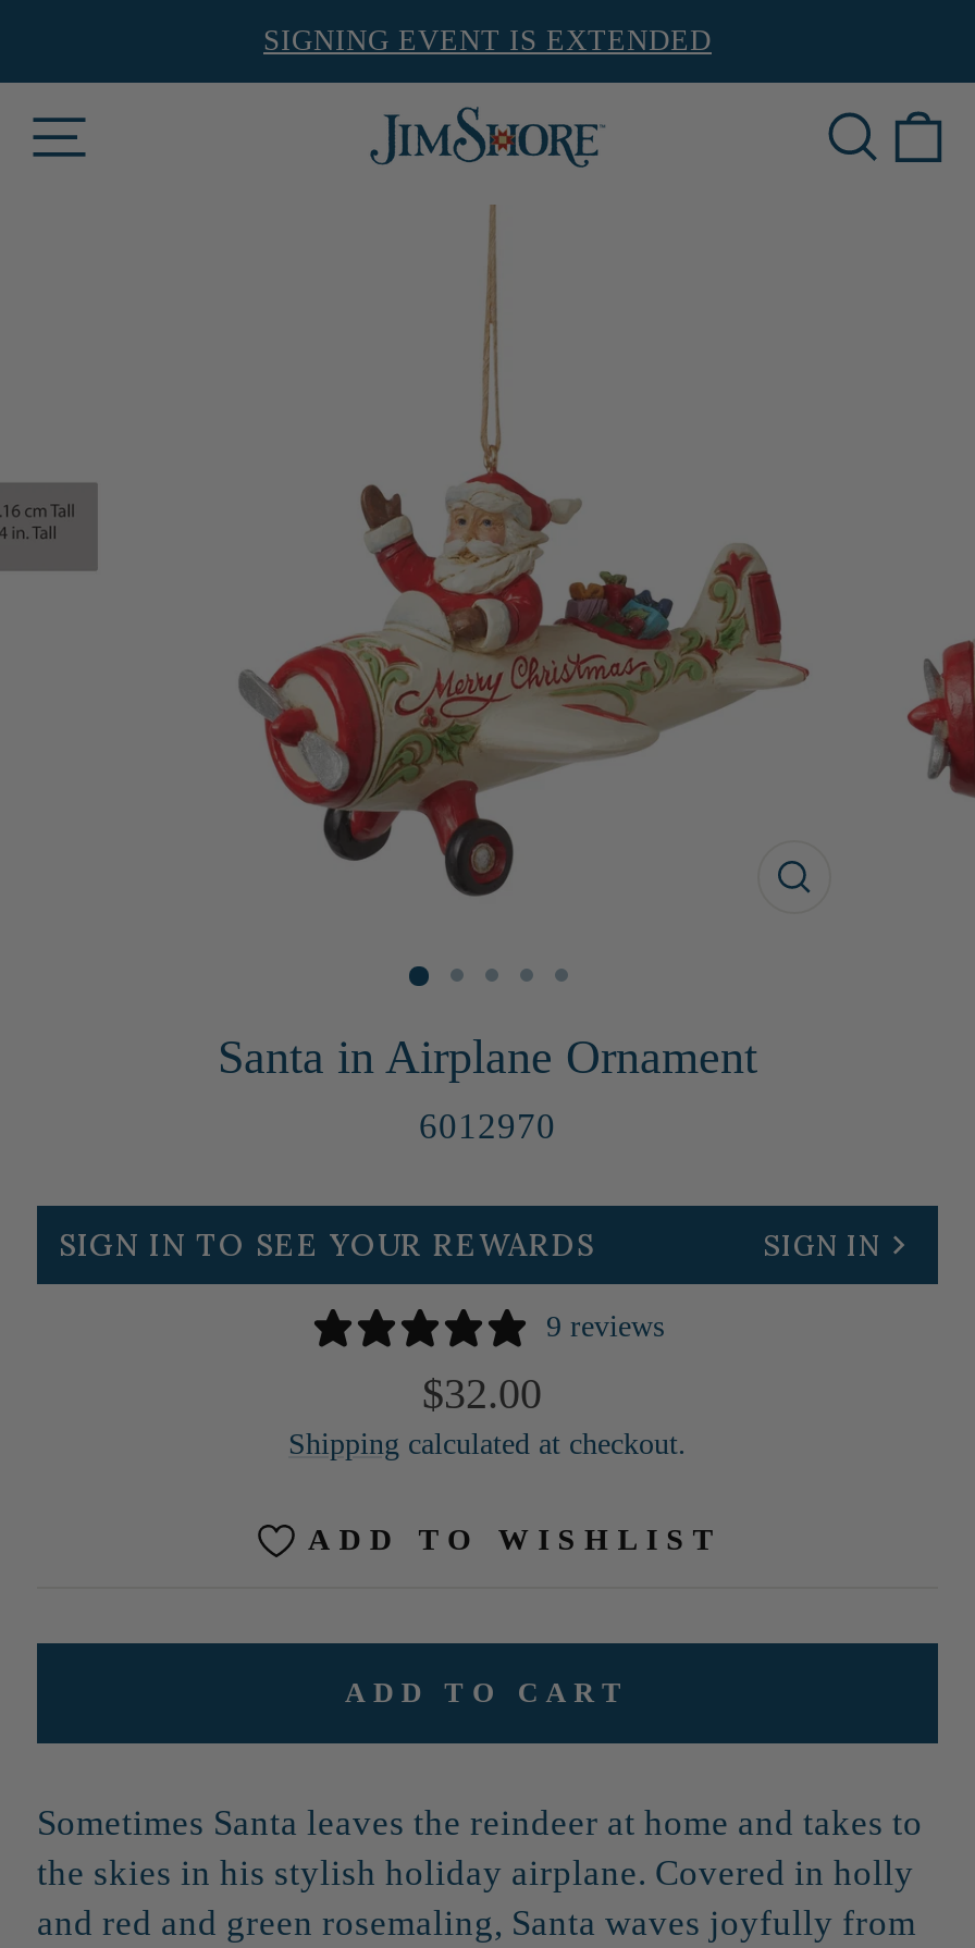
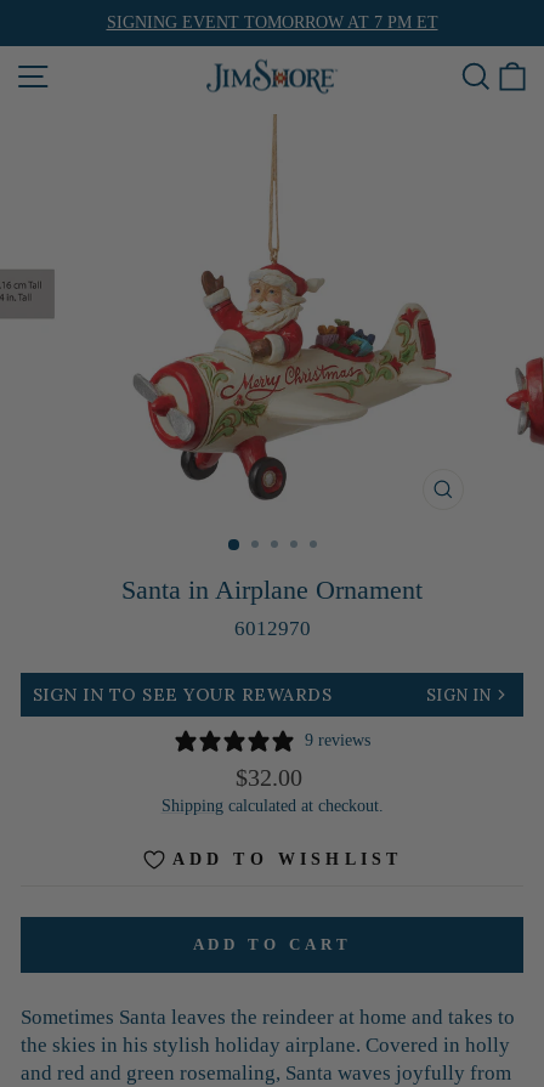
[263,24,712,57] SIGNING EVENT IS EXTENDED -> [106,13,438,32] SIGNING EVENT TOMORROW AT 7 PM ET

